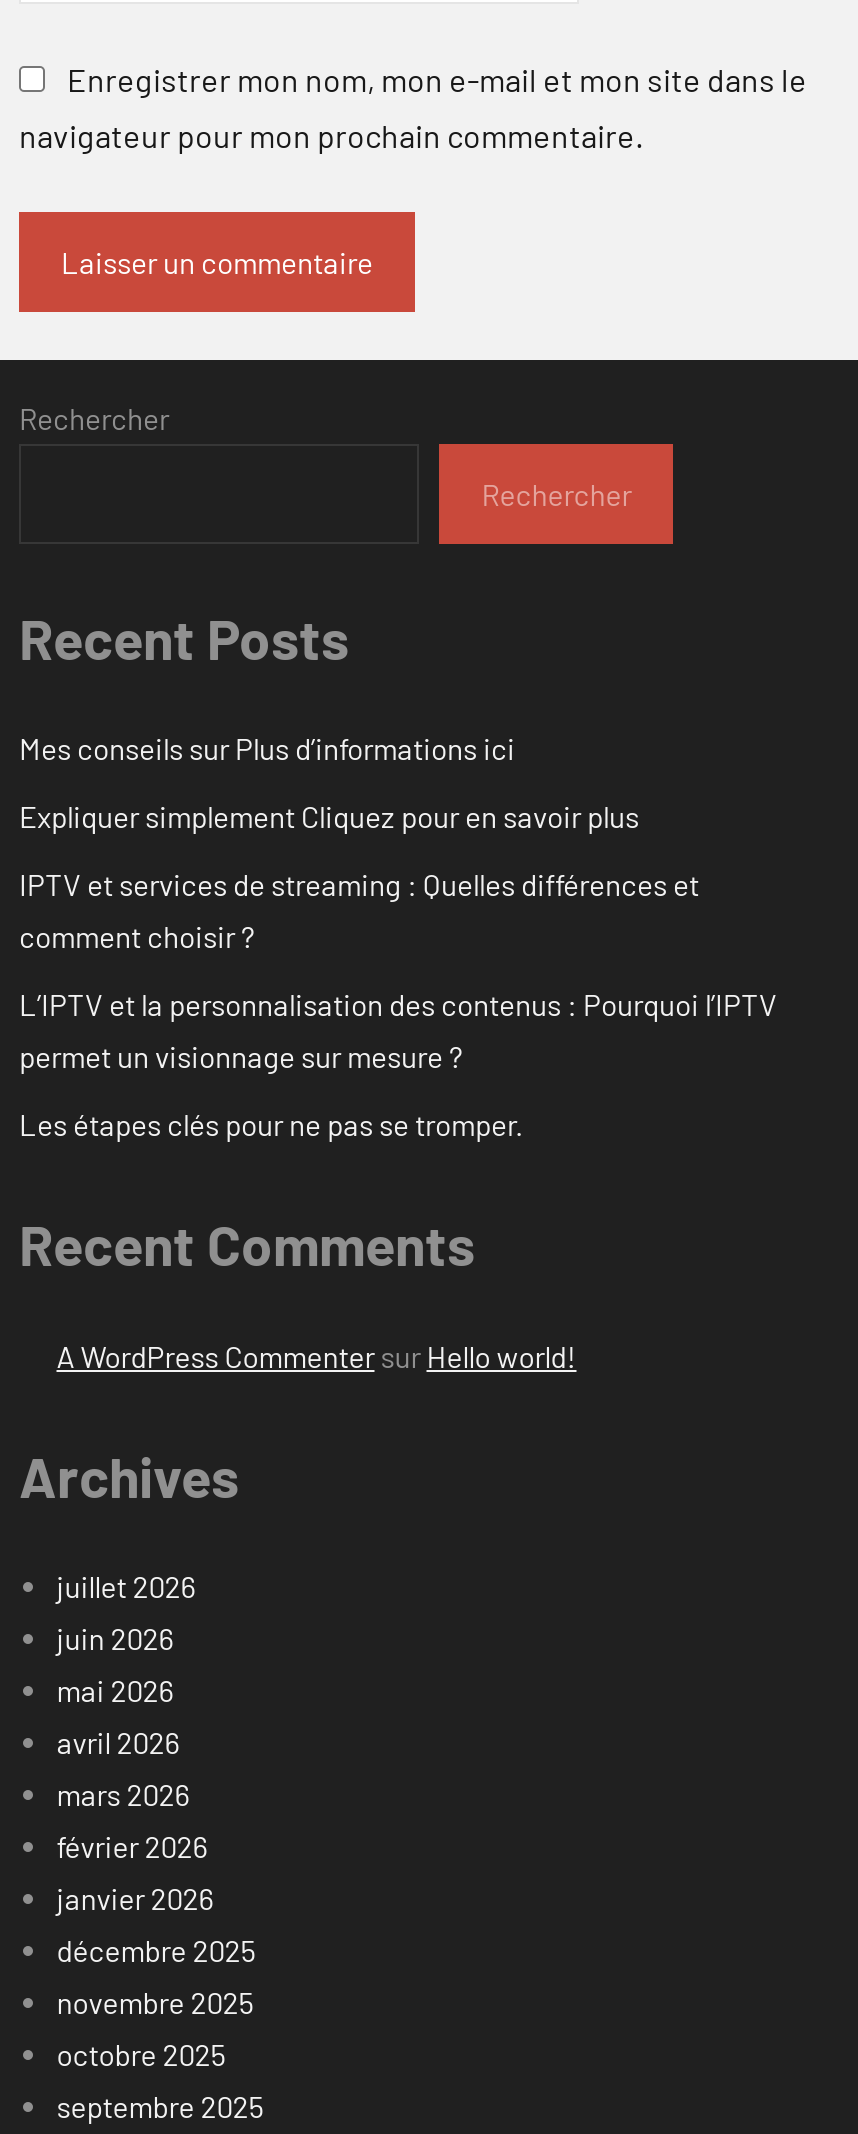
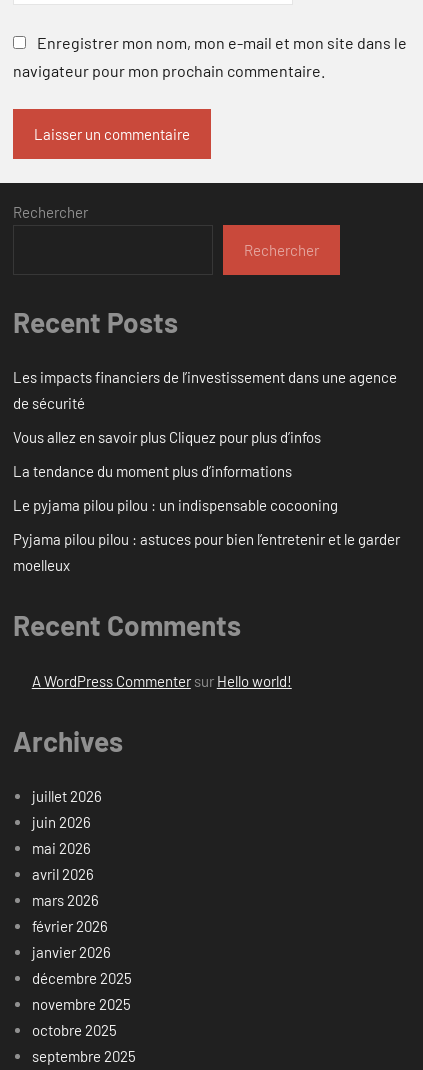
[19,731,515,767] Mes conseils sur Plus d’informations ici -> [13,368,397,412] Les impacts financiers de l’investissement dans une agence | de sécurité
[19,799,639,835] Expliquer simplement Cliquez pour en savoir plus -> [13,428,321,446] Vous allez en savoir plus Cliquez pour plus d’infos
[19,867,699,955] IPTV et services de streaming : Quelles différences et | comment choisir ? -> [13,462,292,480] La tendance du moment plus d’informations
[19,987,777,1075] L’IPTV et la personnalisation des contenus : Pourquoi l’IPTV | permet un visionnage sur mesure ? -> [13,496,338,514] Le pyjama pilou pilou : un indispensable cocooning
[19,1107,523,1143] Les étapes clés pour ne pas se tromper. -> [13,530,400,574] Pyjama pilou pilou : astuces pour bien l’entretenir et le garder | moelleux

